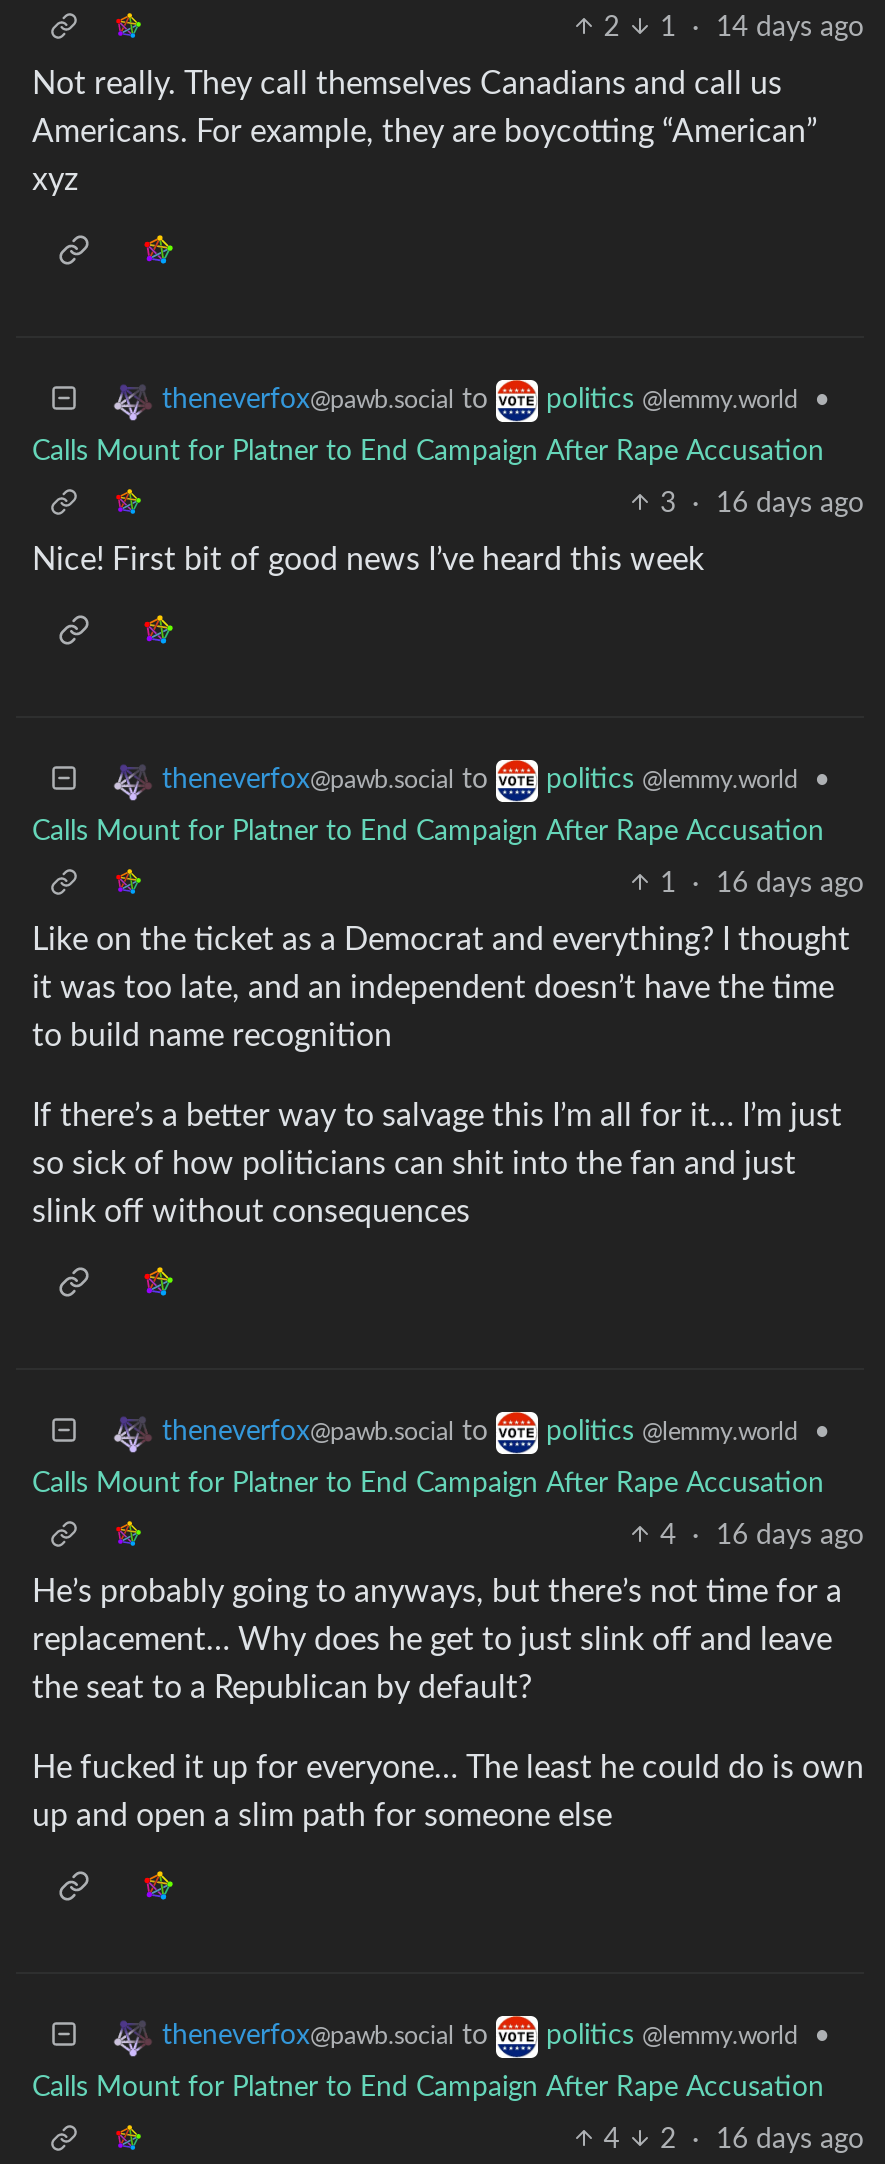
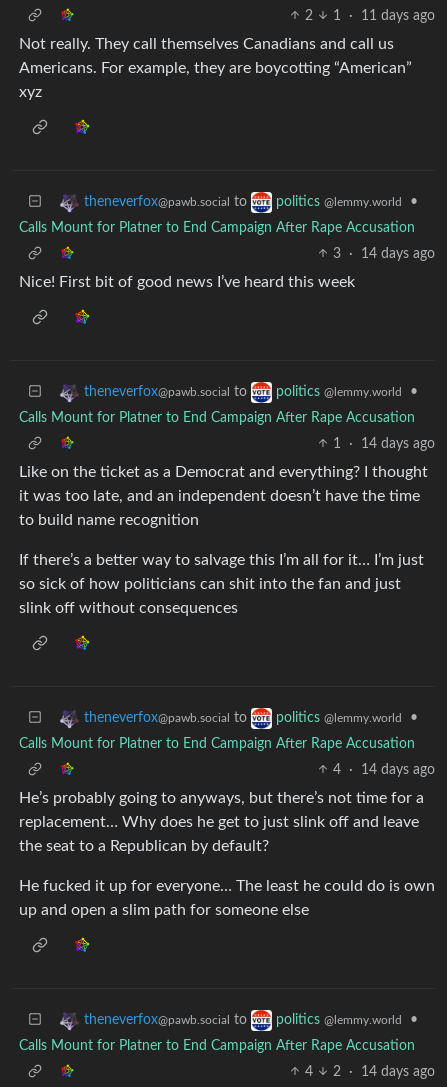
[604,14,864,42] 2 1 · 14 days ago -> [305,9,435,23] 2 1 · 11 days ago
[660,490,864,518] 3 · 16 days ago -> [333,247,435,261] 3 · 14 days ago
[660,870,864,898] 1 · 16 days ago -> [333,437,435,451] 1 · 14 days ago
[660,1522,864,1550] 4 · 16 days ago -> [333,763,435,777] 4 · 14 days ago
[604,2126,864,2154] 4 2 · 16 days ago -> [305,1065,435,1079] 4 2 · 14 days ago

